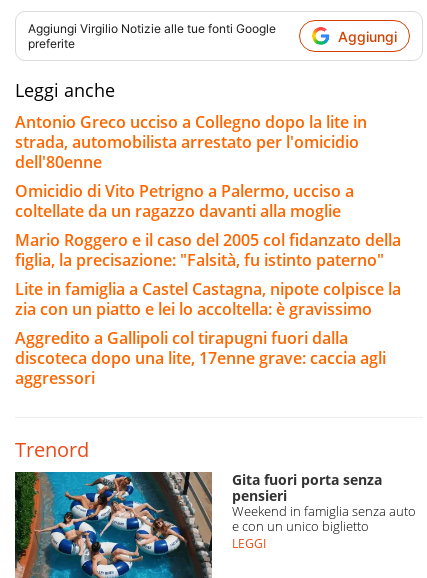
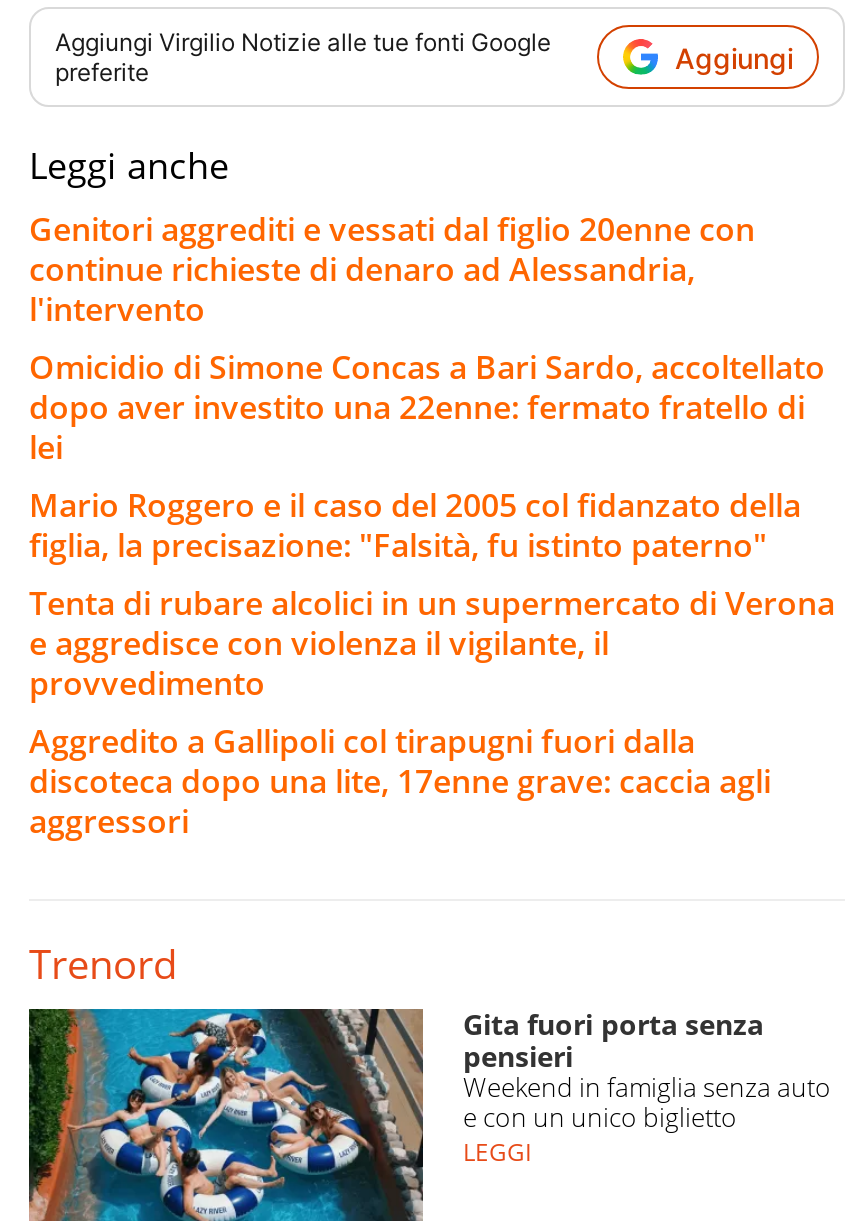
[15,111,367,222] Antonio Greco ucciso a Collegno dopo la lite in | strada, automobilista arrestato per l'omicidio | dell'80enne | Omicidio di Vito Petrigno a Palermo, ucciso a | coltellate da un ragazzo davanti alla moglie -> [29,208,825,470] Genitori aggrediti e vessati dal figlio 20enne con | continue richieste di denaro ad Alessandria, | l'intervento | Omicidio di Simone Concas a Bari Sardo, accoltellato | dopo aver investito una 22enne: fermato fratello di | lei
[15,278,401,320] Lite in famiglia a Castel Castagna, nipote colpisce la | zia con un piatto e lei lo accoltella: è gravissimo -> [29,582,835,706] Tenta di rubare alcolici in un supermercato di Verona | e aggredisce con violenza il vigilante, il | provvedimento

